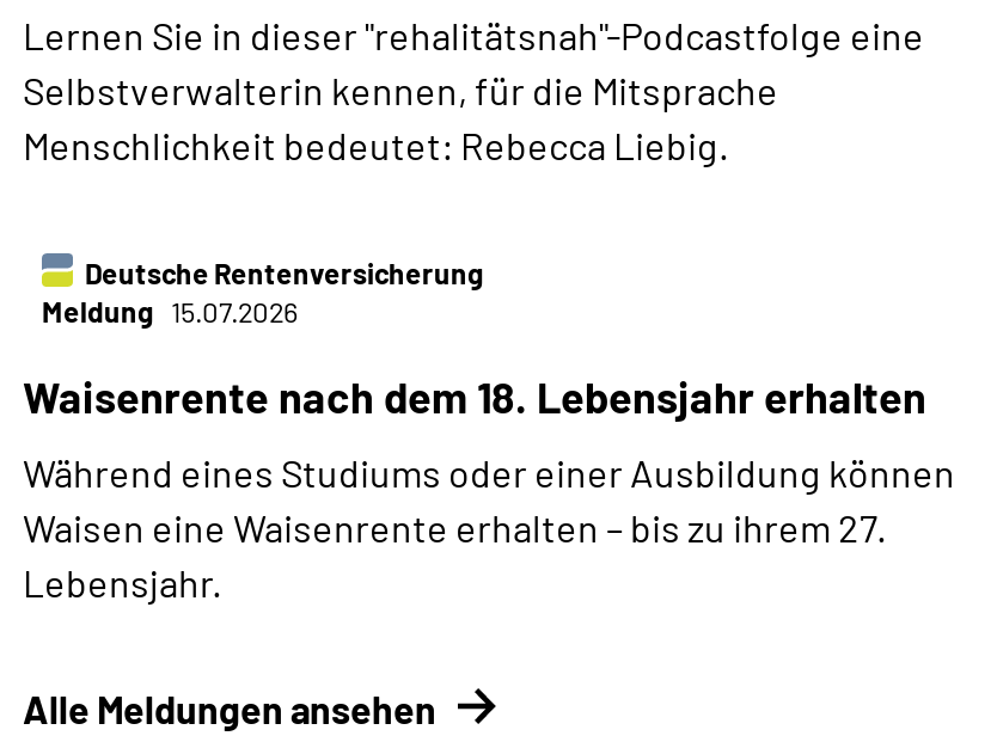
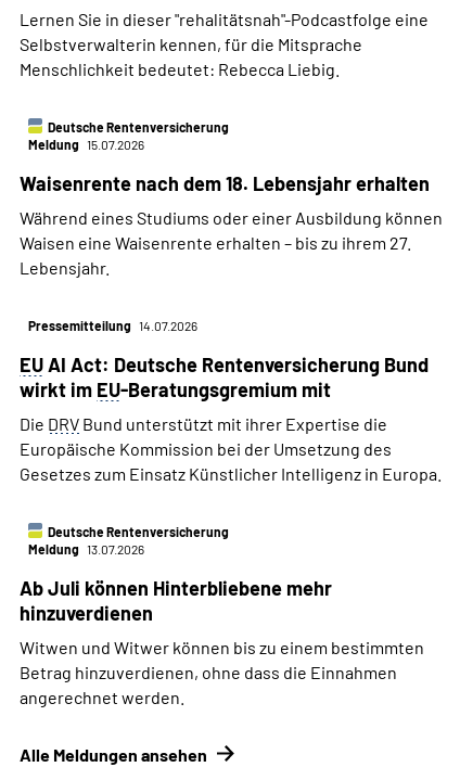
none -> [20,318,442,707] Pressemitteilung 14.07.2026 | EU AI Act: Deutsche Rentenversicherung Bund | wirkt im EU-Beratungsgremium mit | Die DRV Bund unterstützt mit ihrer Expertise die | Europäische Kommission bei der Umsetzung des | Gesetzes zum Einsatz Künstlicher Intelligenz in Europa. | Deutsche Rentenversicherung | Meldung 13.07.2026 | Ab Juli können Hinterbliebene mehr | hinzuverdienen | Witwen und Witwer können bis zu einem bestimmten | Betrag hinzuverdienen, ohne dass die Einnahmen | angerechnet werden.

